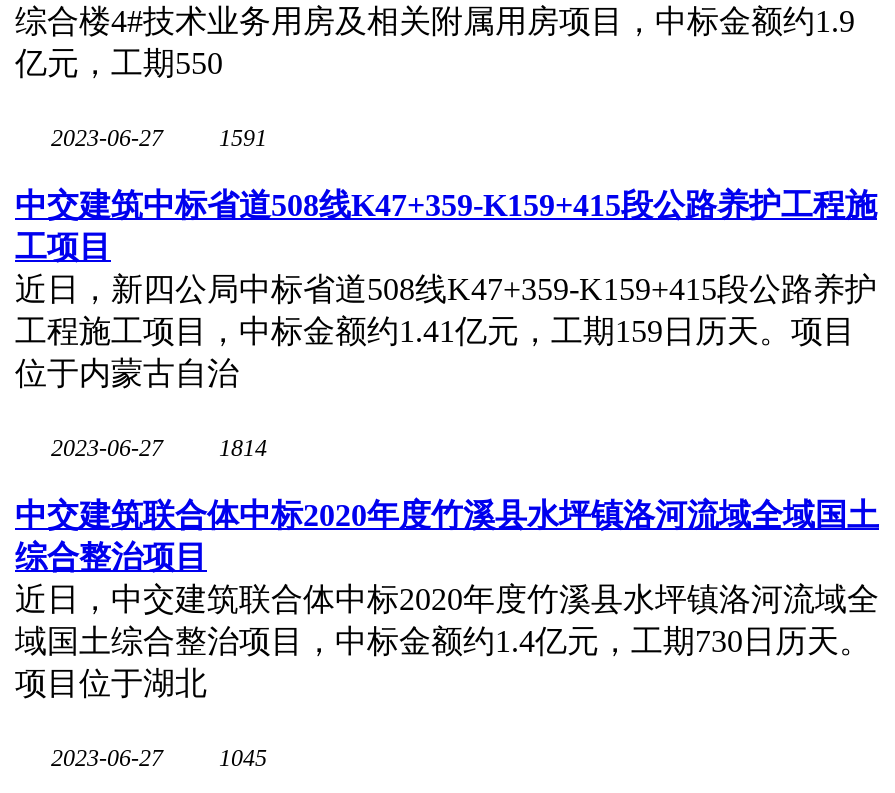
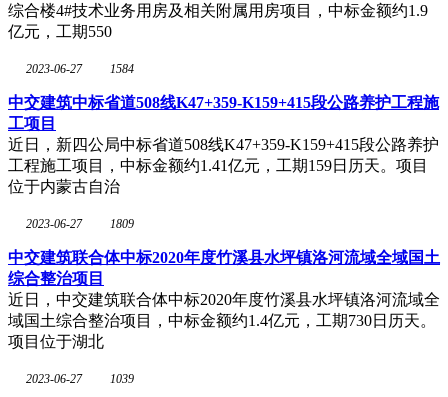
[51,124,267,152] 2023-06-27 1591 -> [26,62,134,76] 2023-06-27 1584
[51,434,267,462] 2023-06-27 1814 -> [26,217,134,231] 2023-06-27 1809
[51,744,267,772] 2023-06-27 1045 -> [26,372,134,386] 2023-06-27 1039

